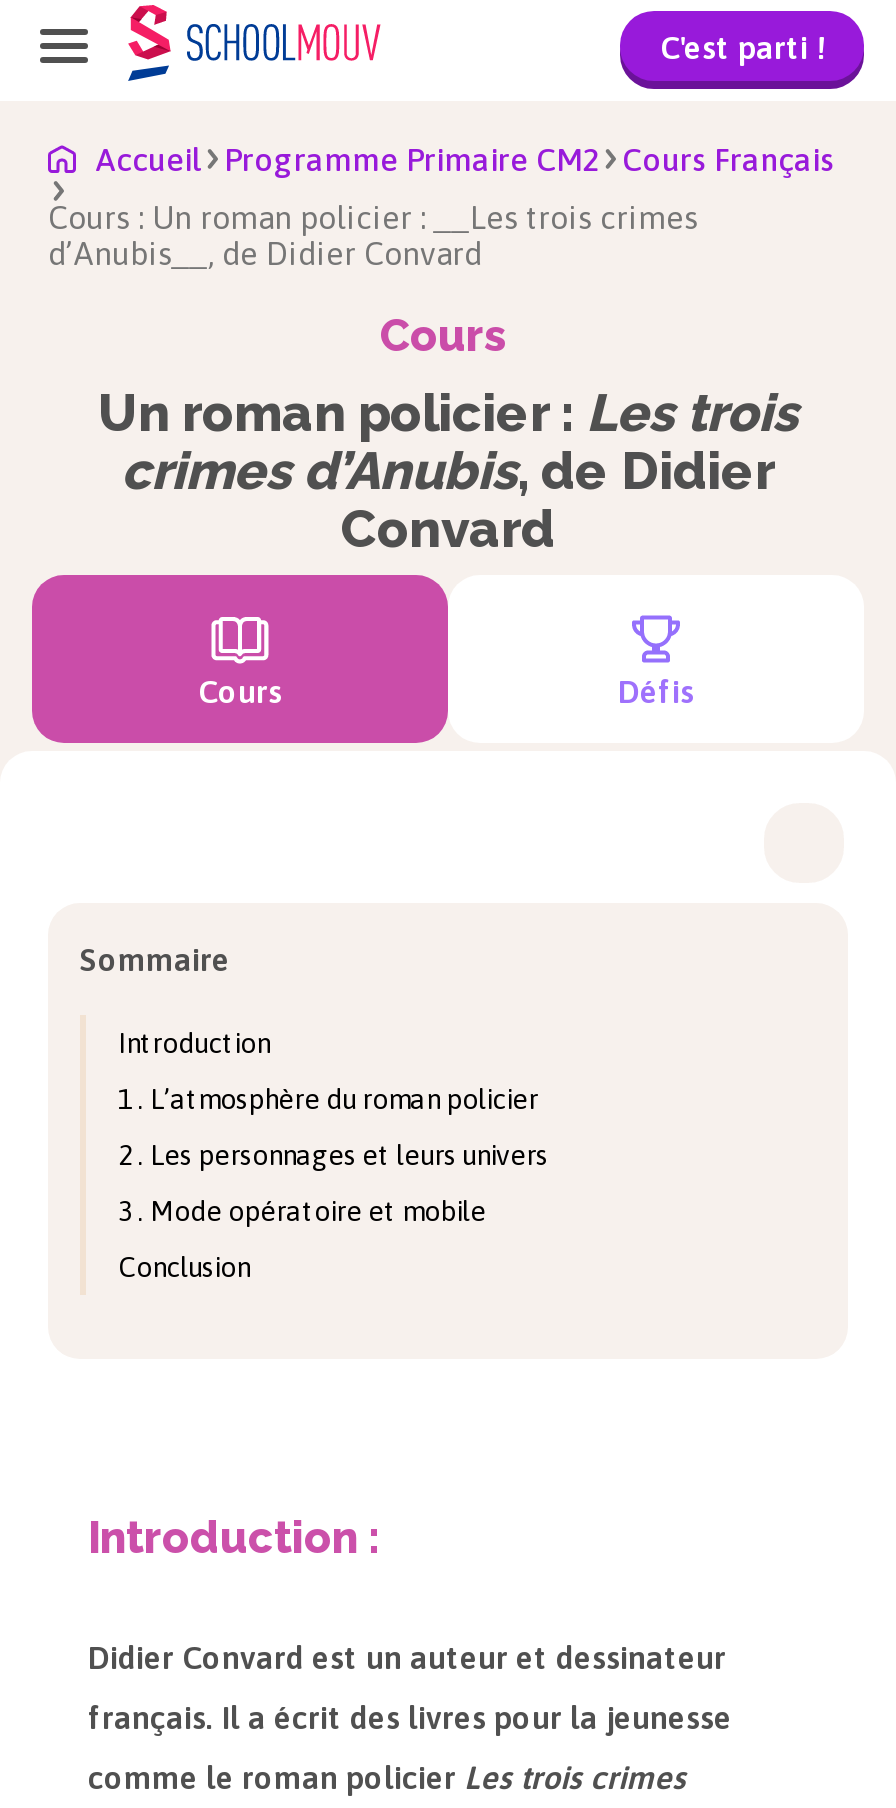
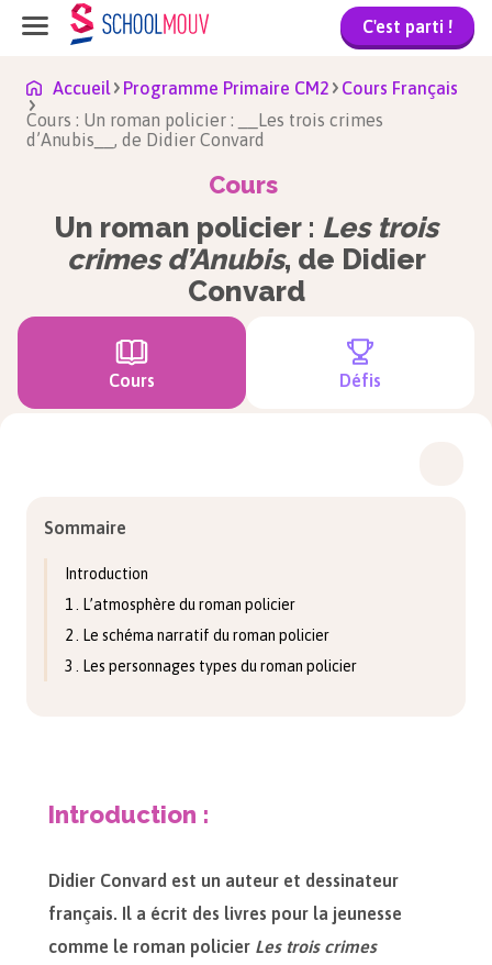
[118,1139,548,1283] 2 . Les personnages et leurs univers | 3 . Mode opératoire et mobile | Conclusion -> [65,626,357,675] 2 . Le schéma narratif du roman policier | 3 . Les personnages types du roman policier

